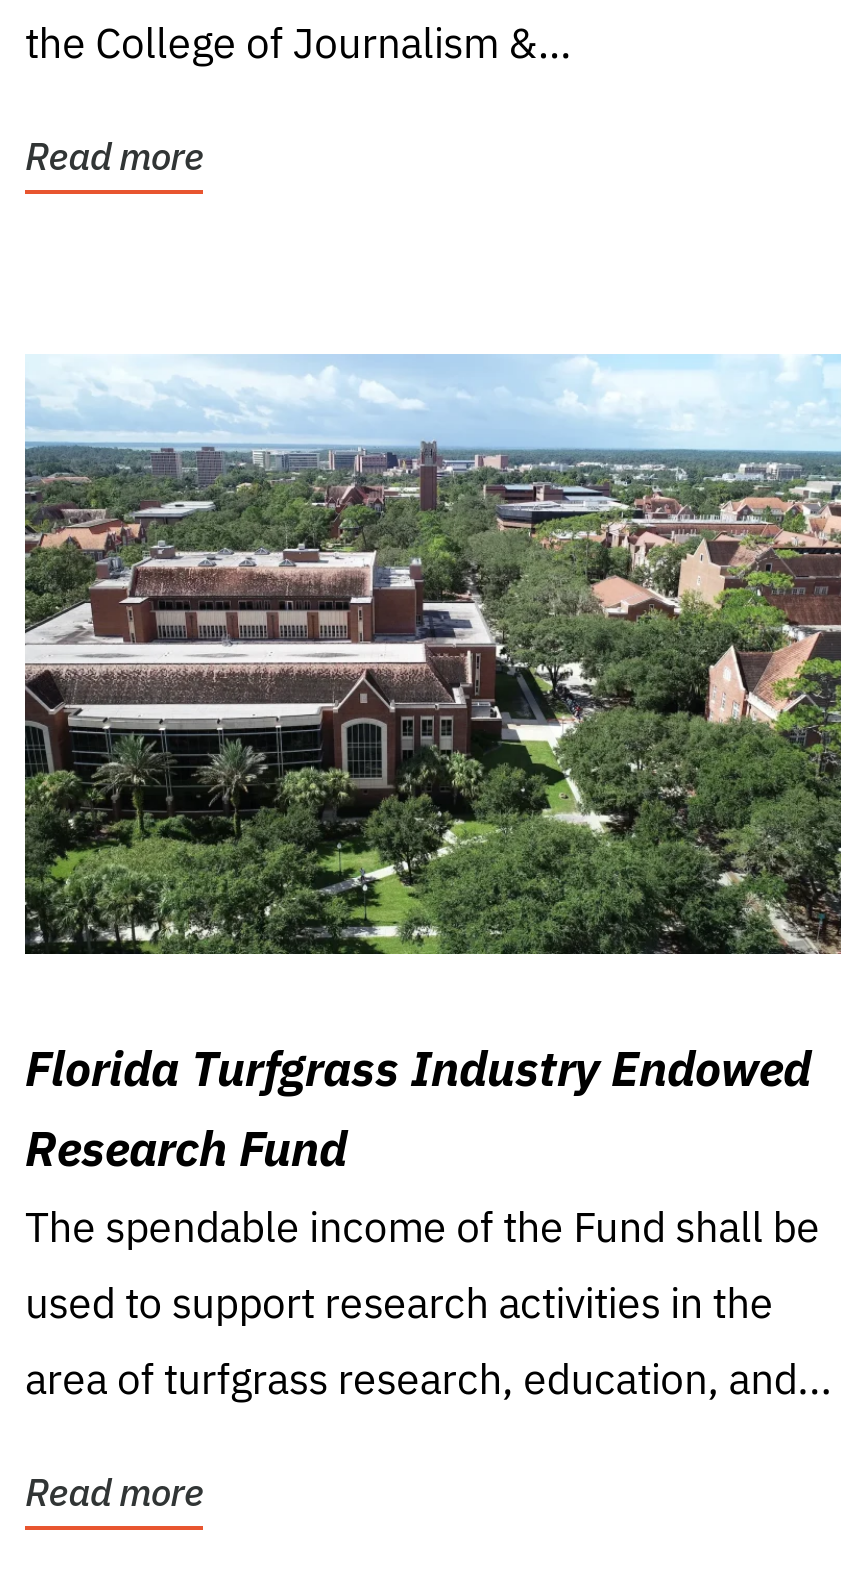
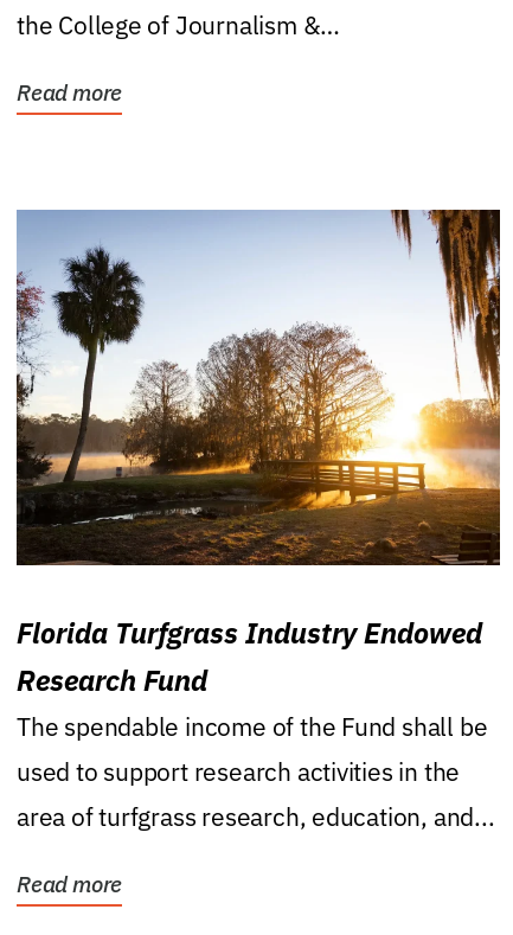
[23,354,843,956] [image] -> [15,209,501,566] [image]

